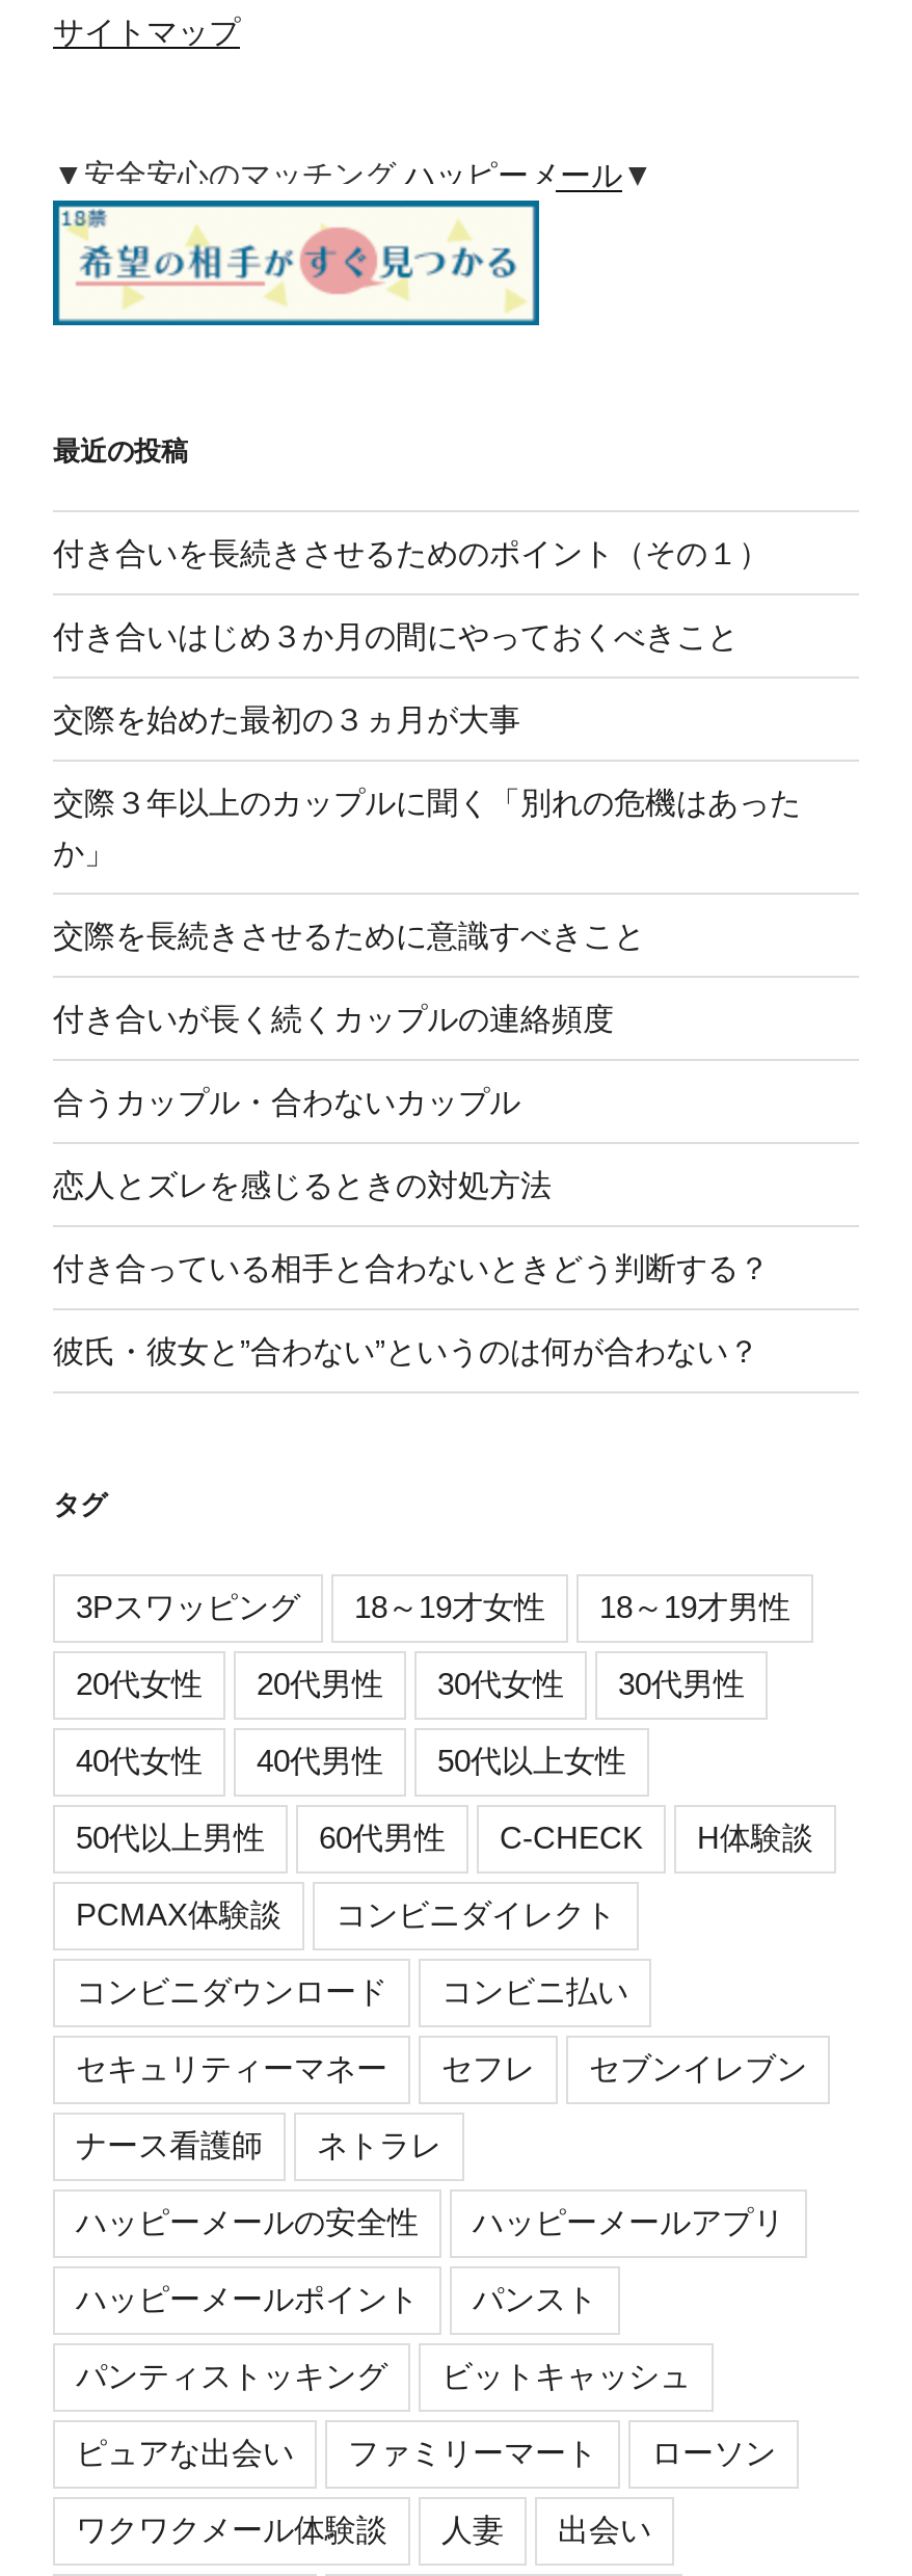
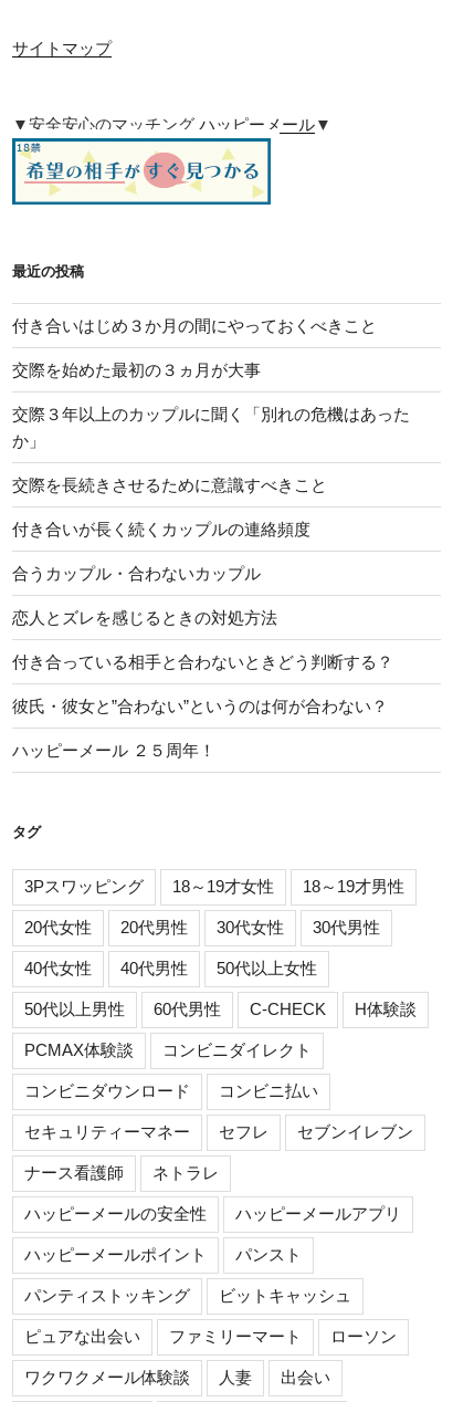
[53,535,770,570] 付き合いを長続きさせるためのポイント（その１） -> none
moved [53,618,801,1368] -> [12,316,410,715]: 付き合いはじめ３か月の間にやっておくべきこと | 交際を始めた最初の３ヵ月が大事 | 交際３年以上のカップルに聞く「別れの危機はあった | ... | 付き合っている相手と合わないときどう判断する？ | 彼氏・彼女と”合わない”というのは何が合わない？
none -> [12,741,215,759] ハッピーメール ２５周年！

